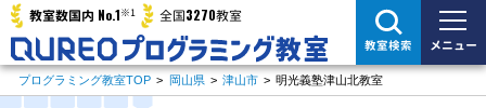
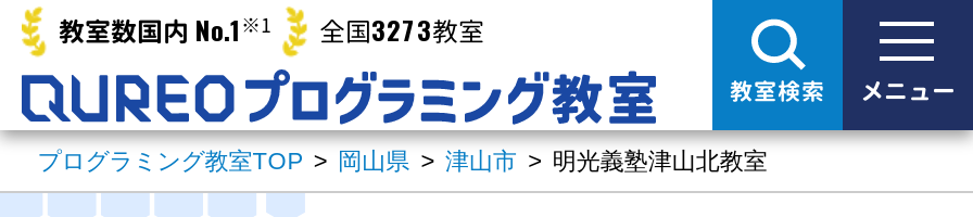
[29,5,242,25] 教室数国内 No.1※1 全国3270教室 -> [59,10,484,50] 教室数国内 No.1※1 全国3273教室

